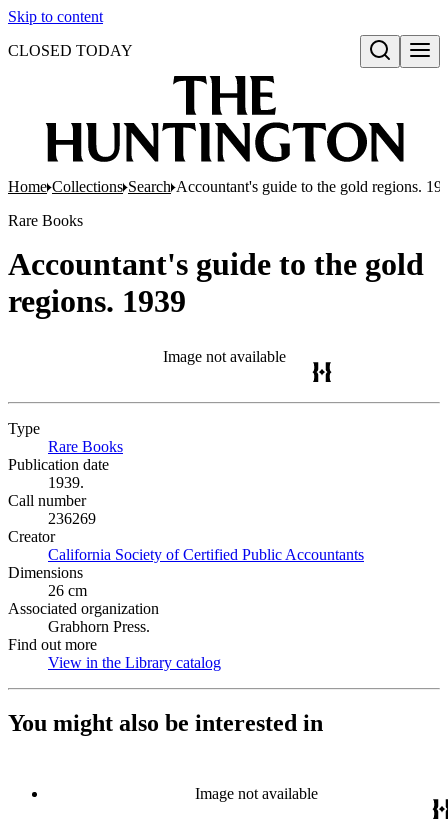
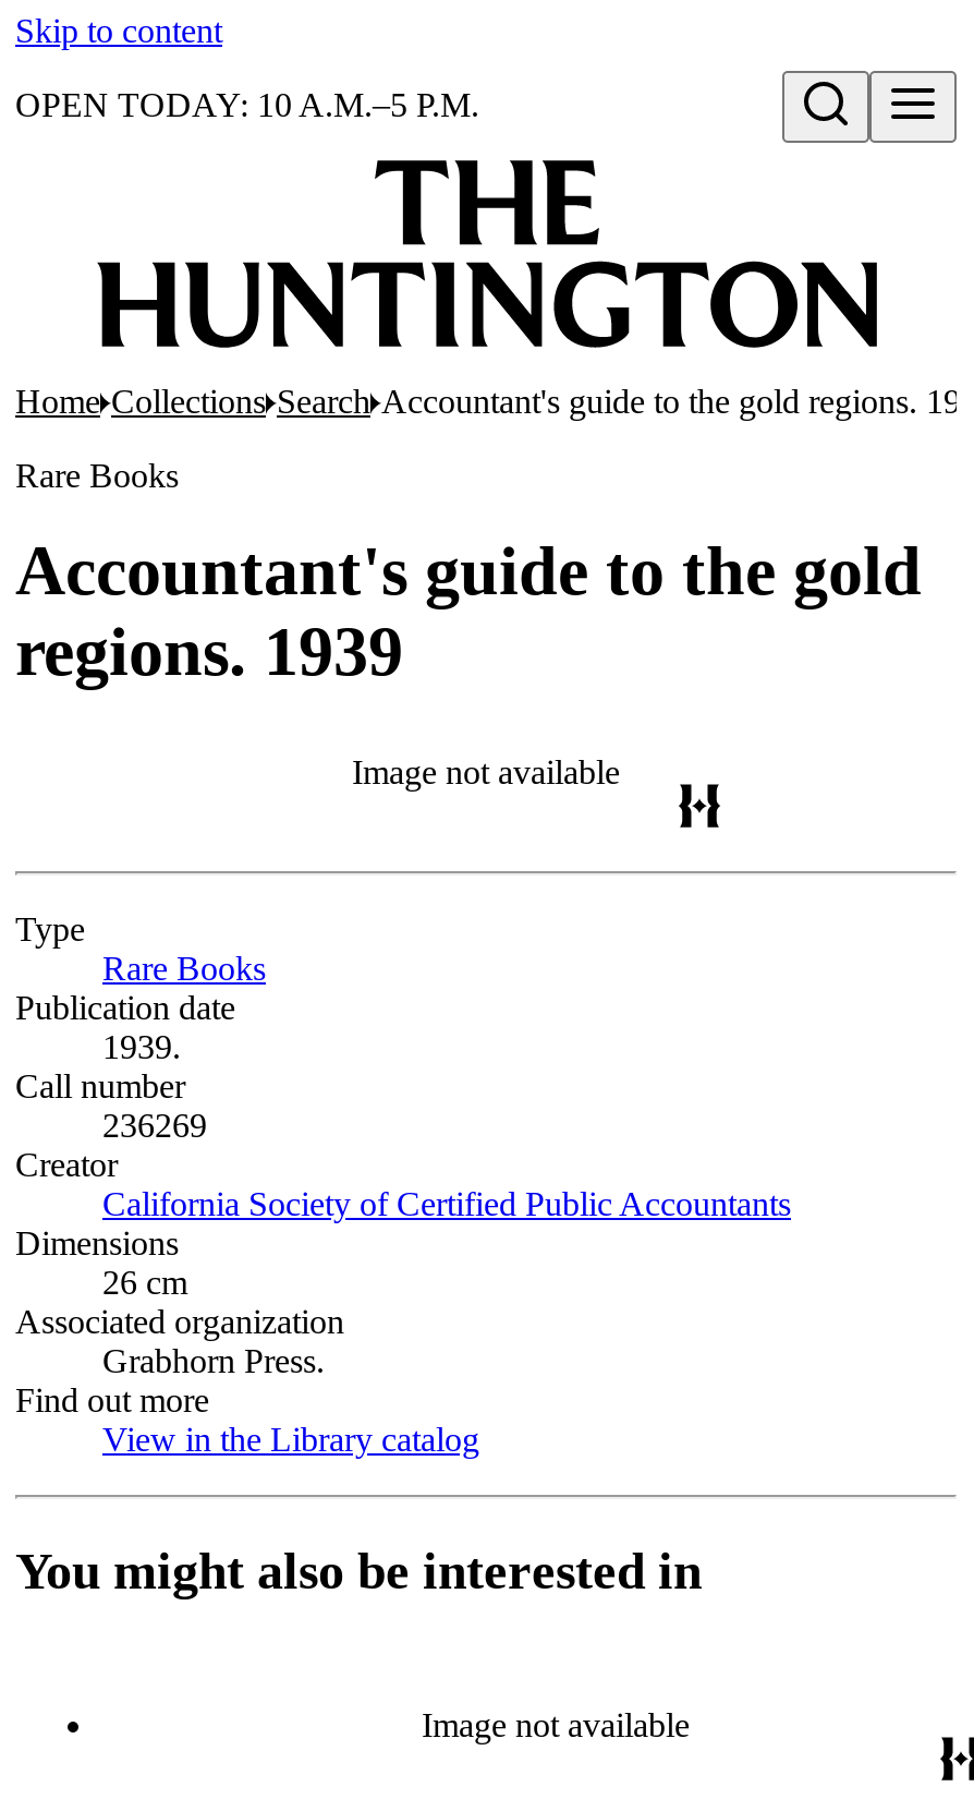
[8,42,133,59] CLOSED TODAY -> [15,86,479,123] OPEN TODAY: 10 A.M.–5 P.M.

